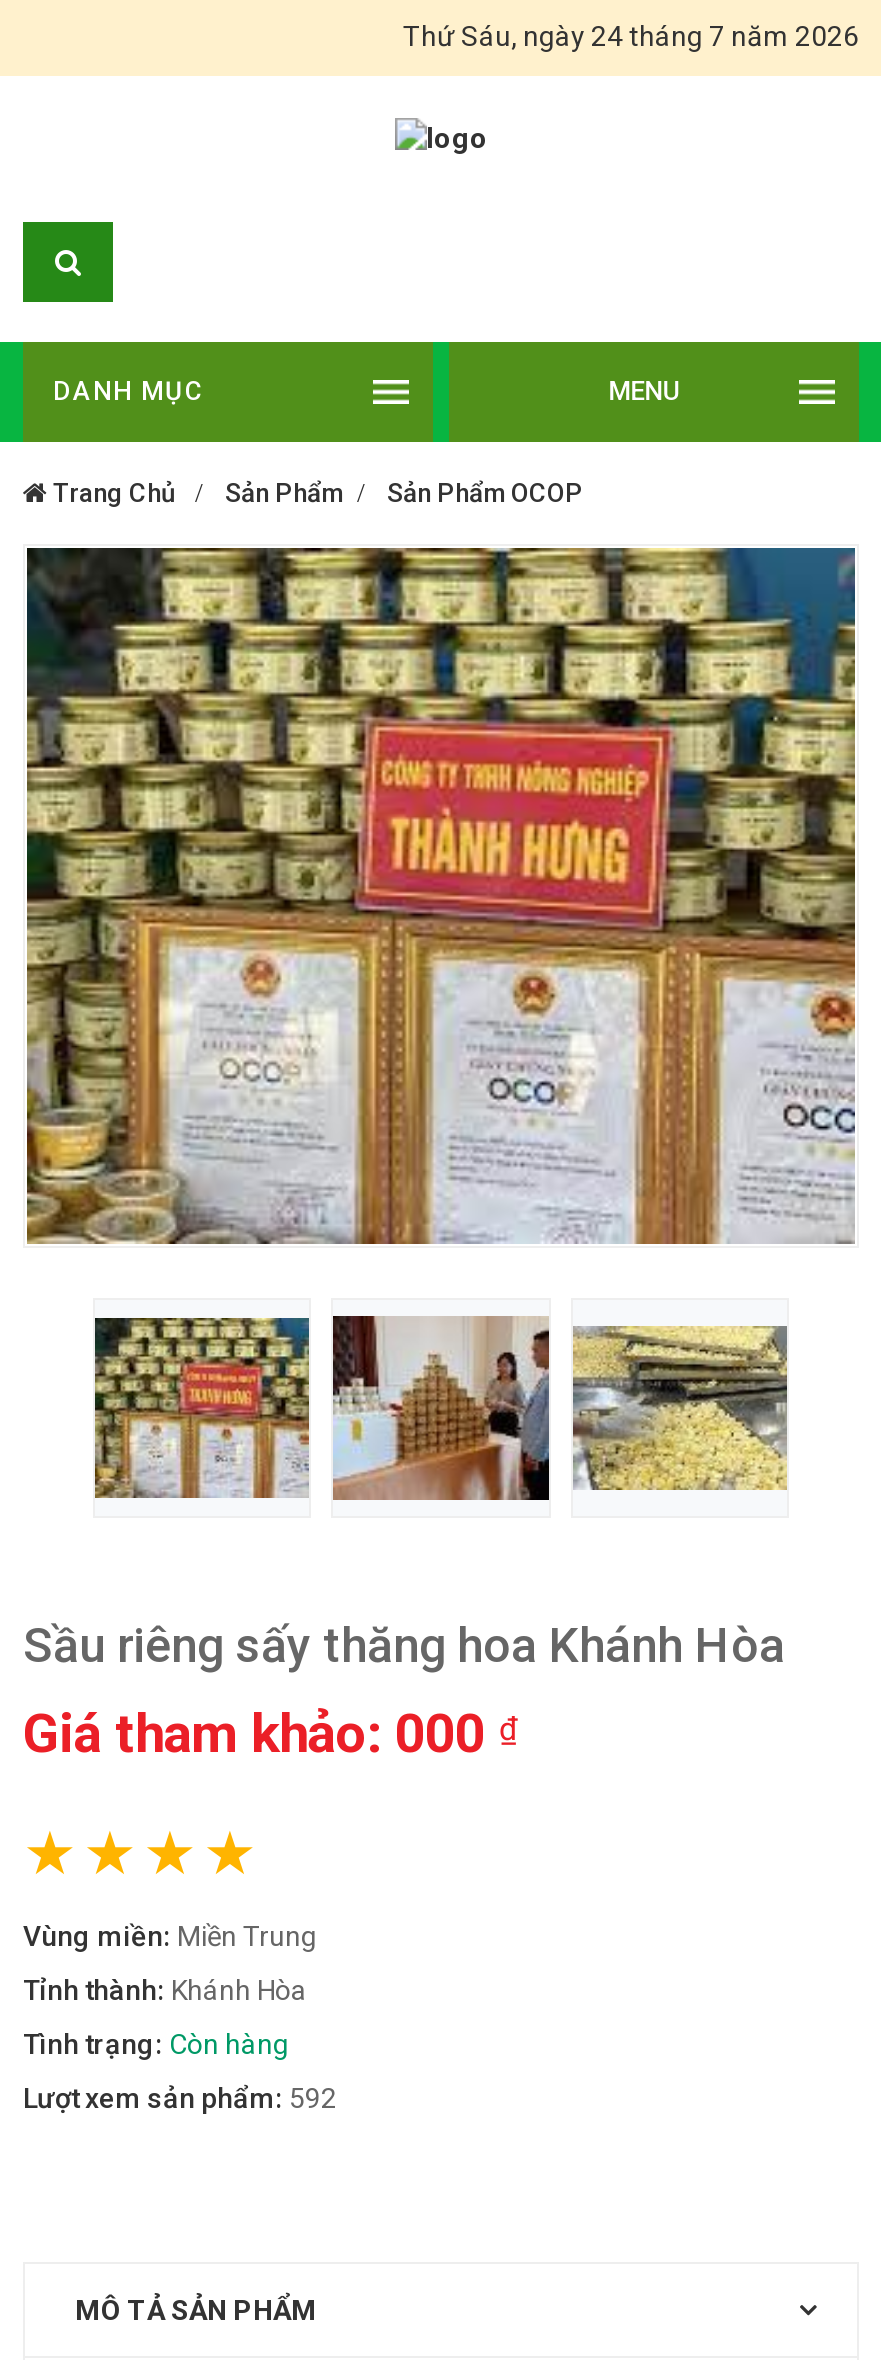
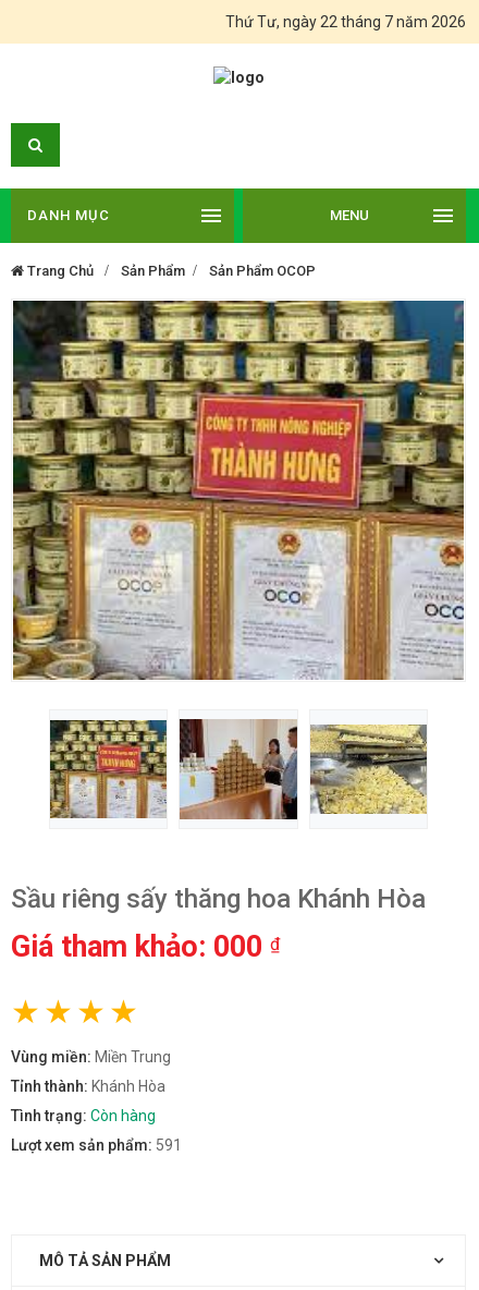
[403,20,859,52] Thứ Sáu, ngày 24 tháng 7 năm 2026 -> [225,13,466,31] Thứ Tư, ngày 22 tháng 7 năm 2026
[23,2081,337,2113] Lượt xem sản phẩm: 592 -> [11,1136,182,1153] Lượt xem sản phẩm: 591

